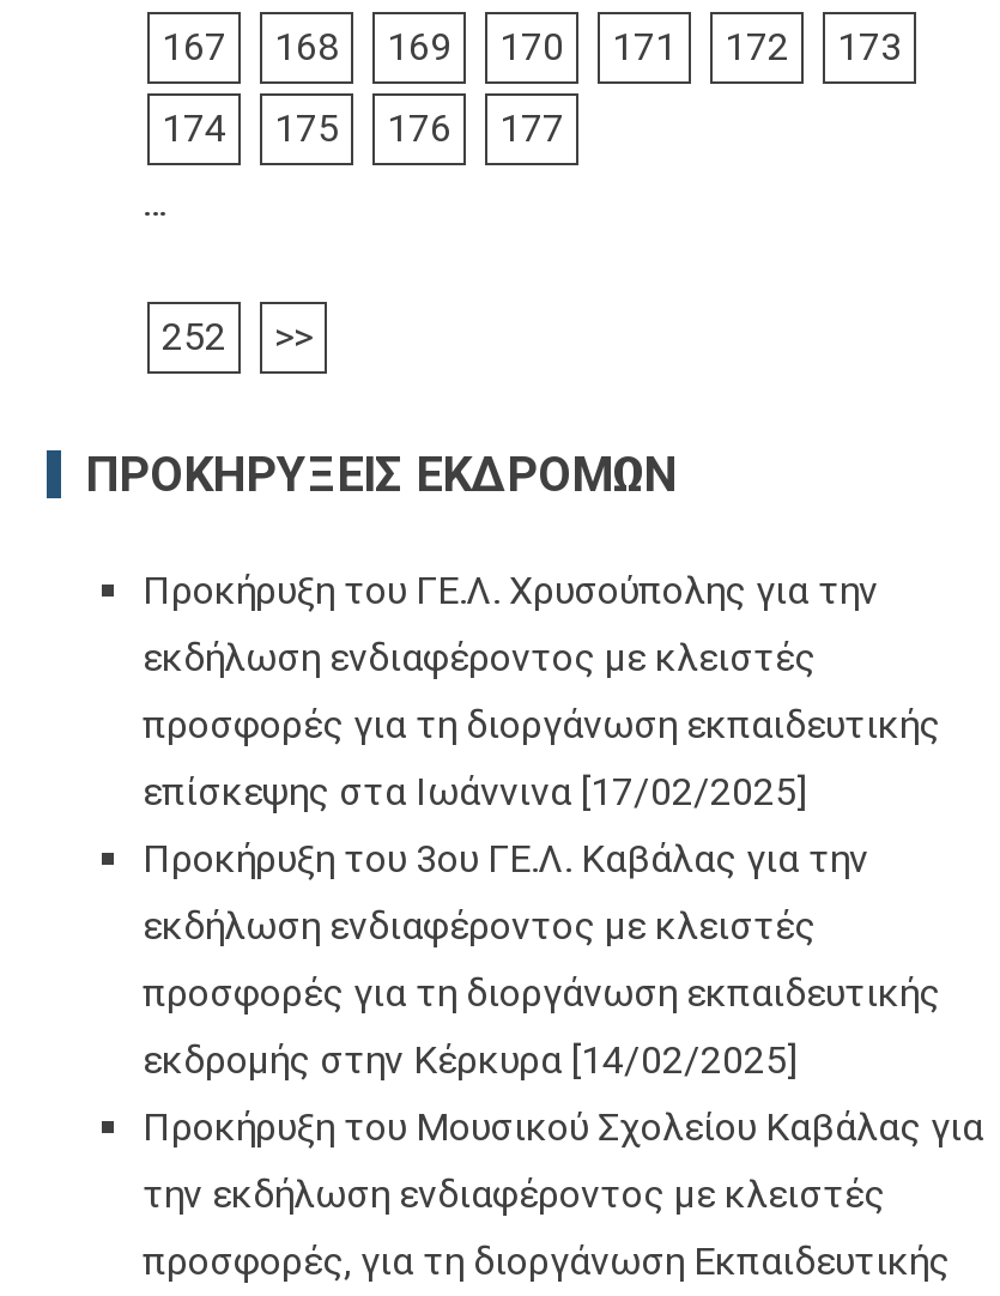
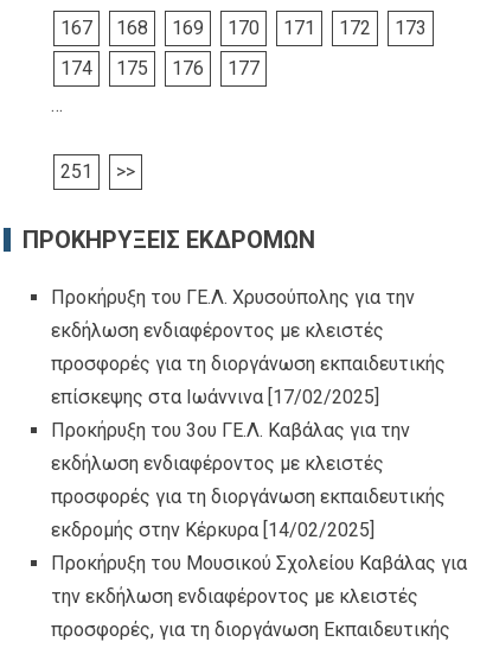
[162,314,226,359] 252 -> [60,160,92,183] 251

